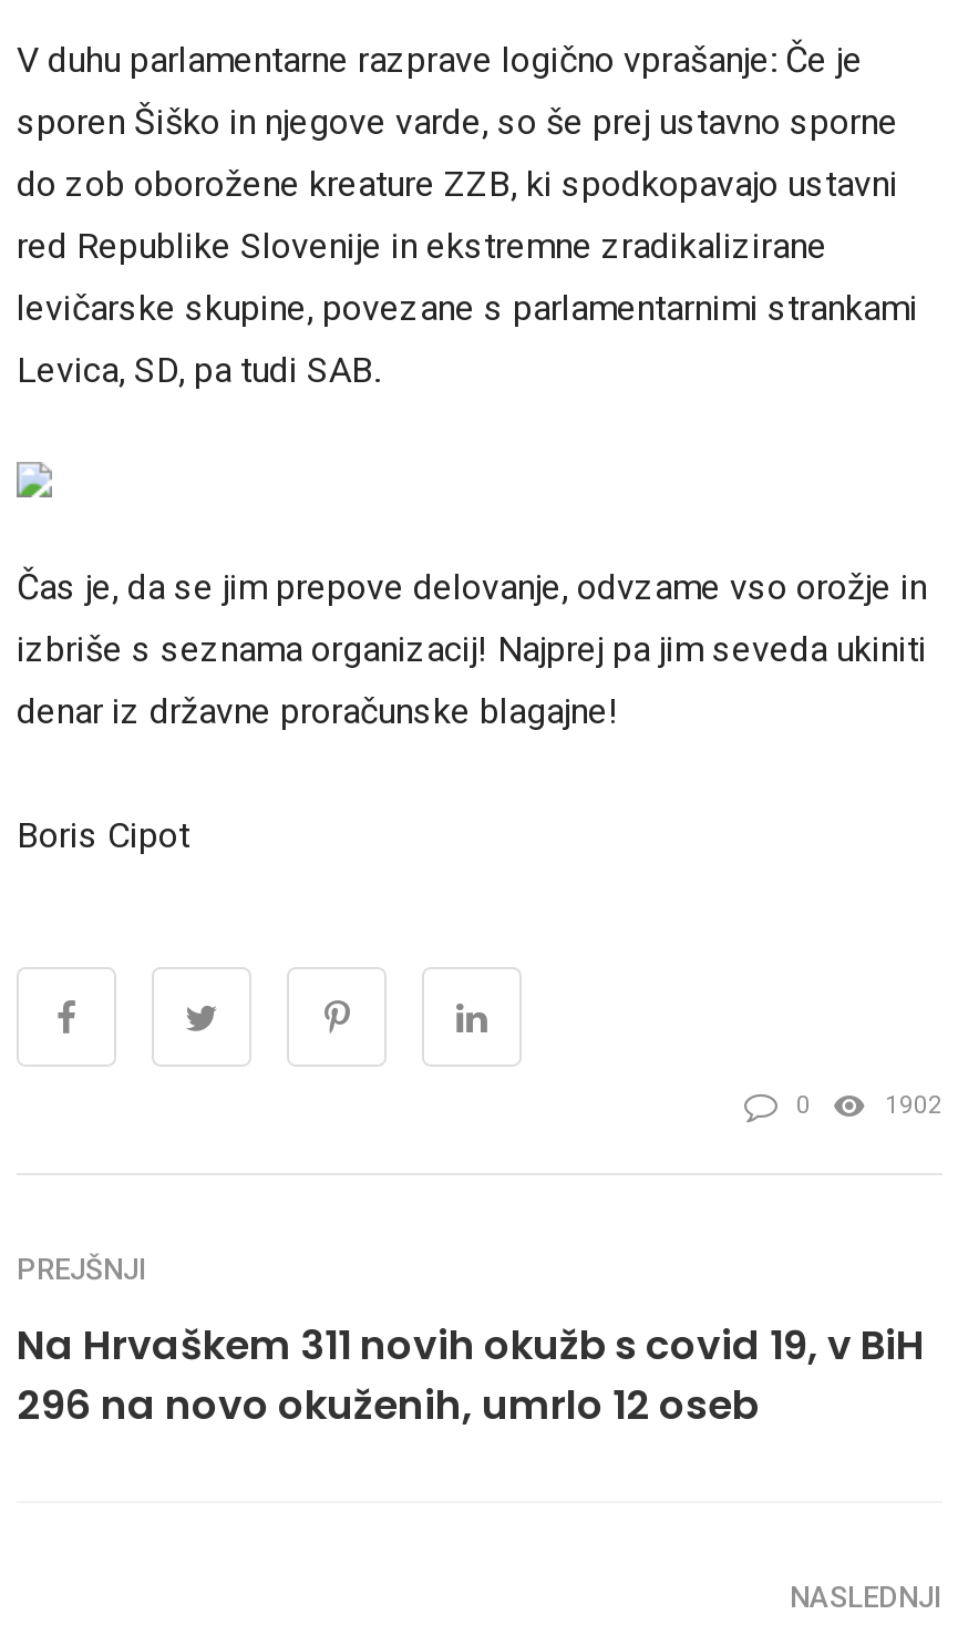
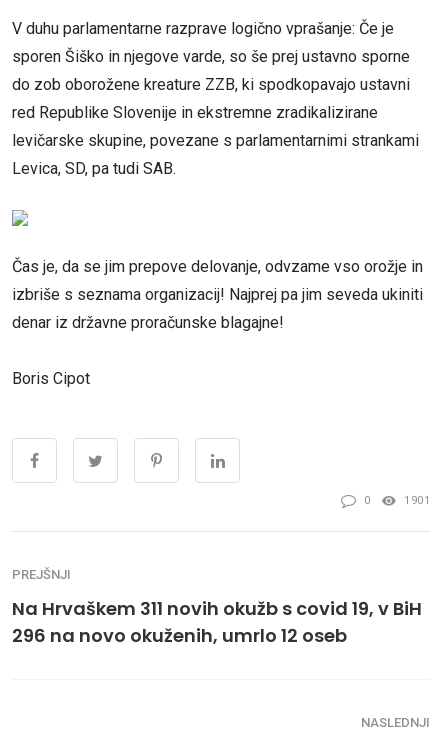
[885,1090,942,1119] 1902 -> [404,493,430,506] 1901

